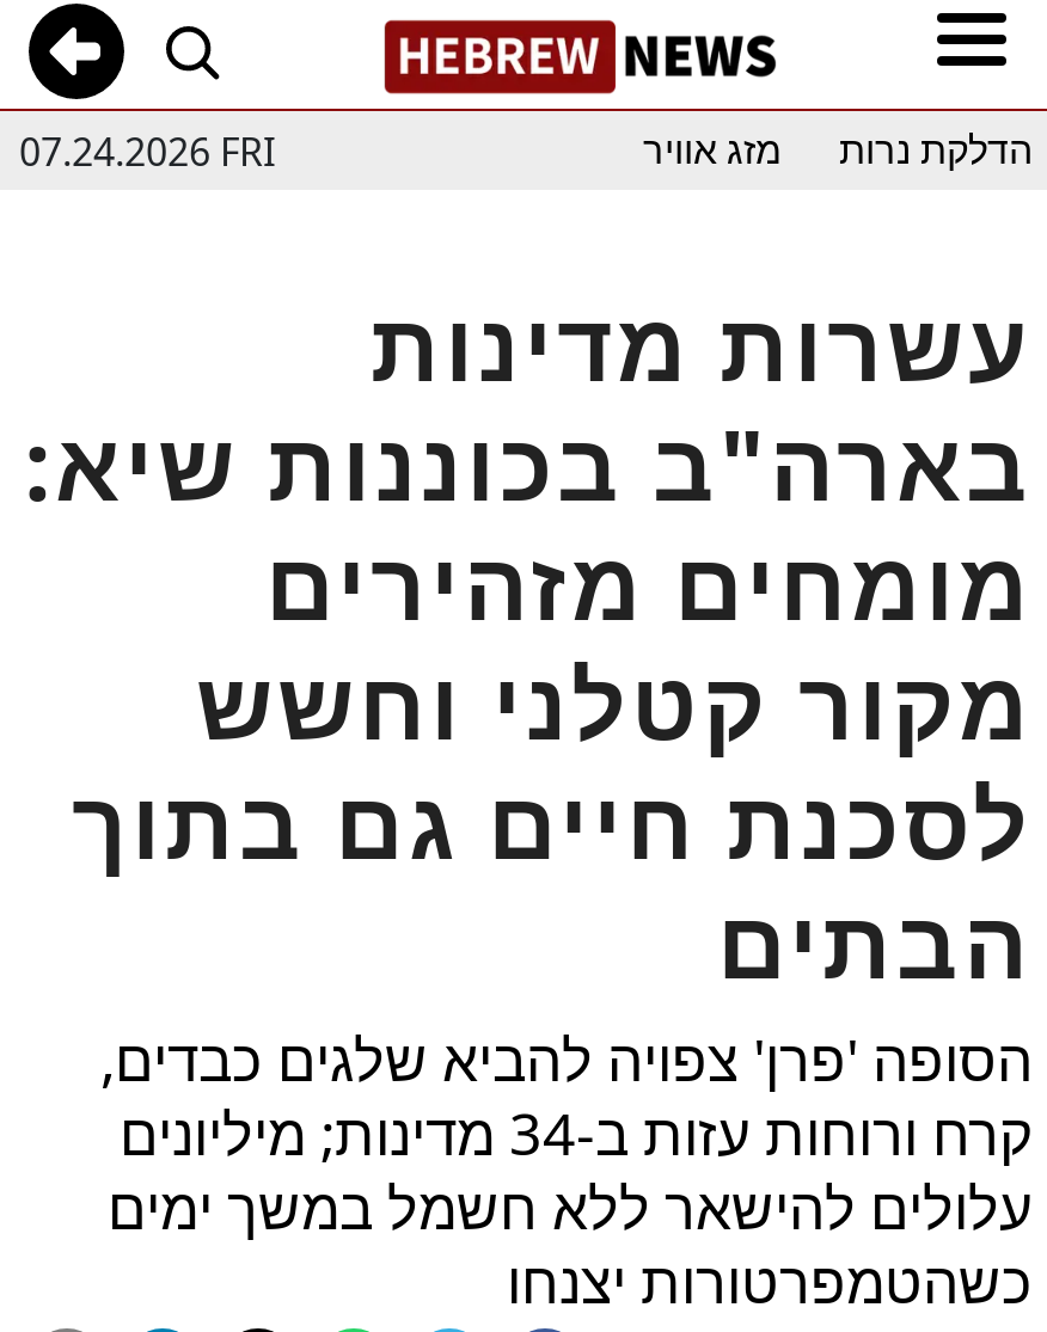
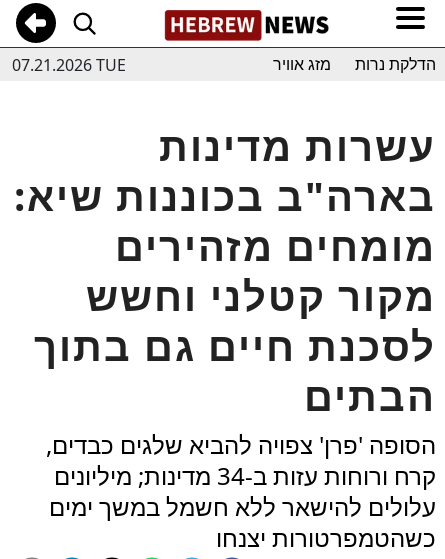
[19,124,275,177] 07.24.2026 FRI -> [12,53,126,75] 07.21.2026 TUE

